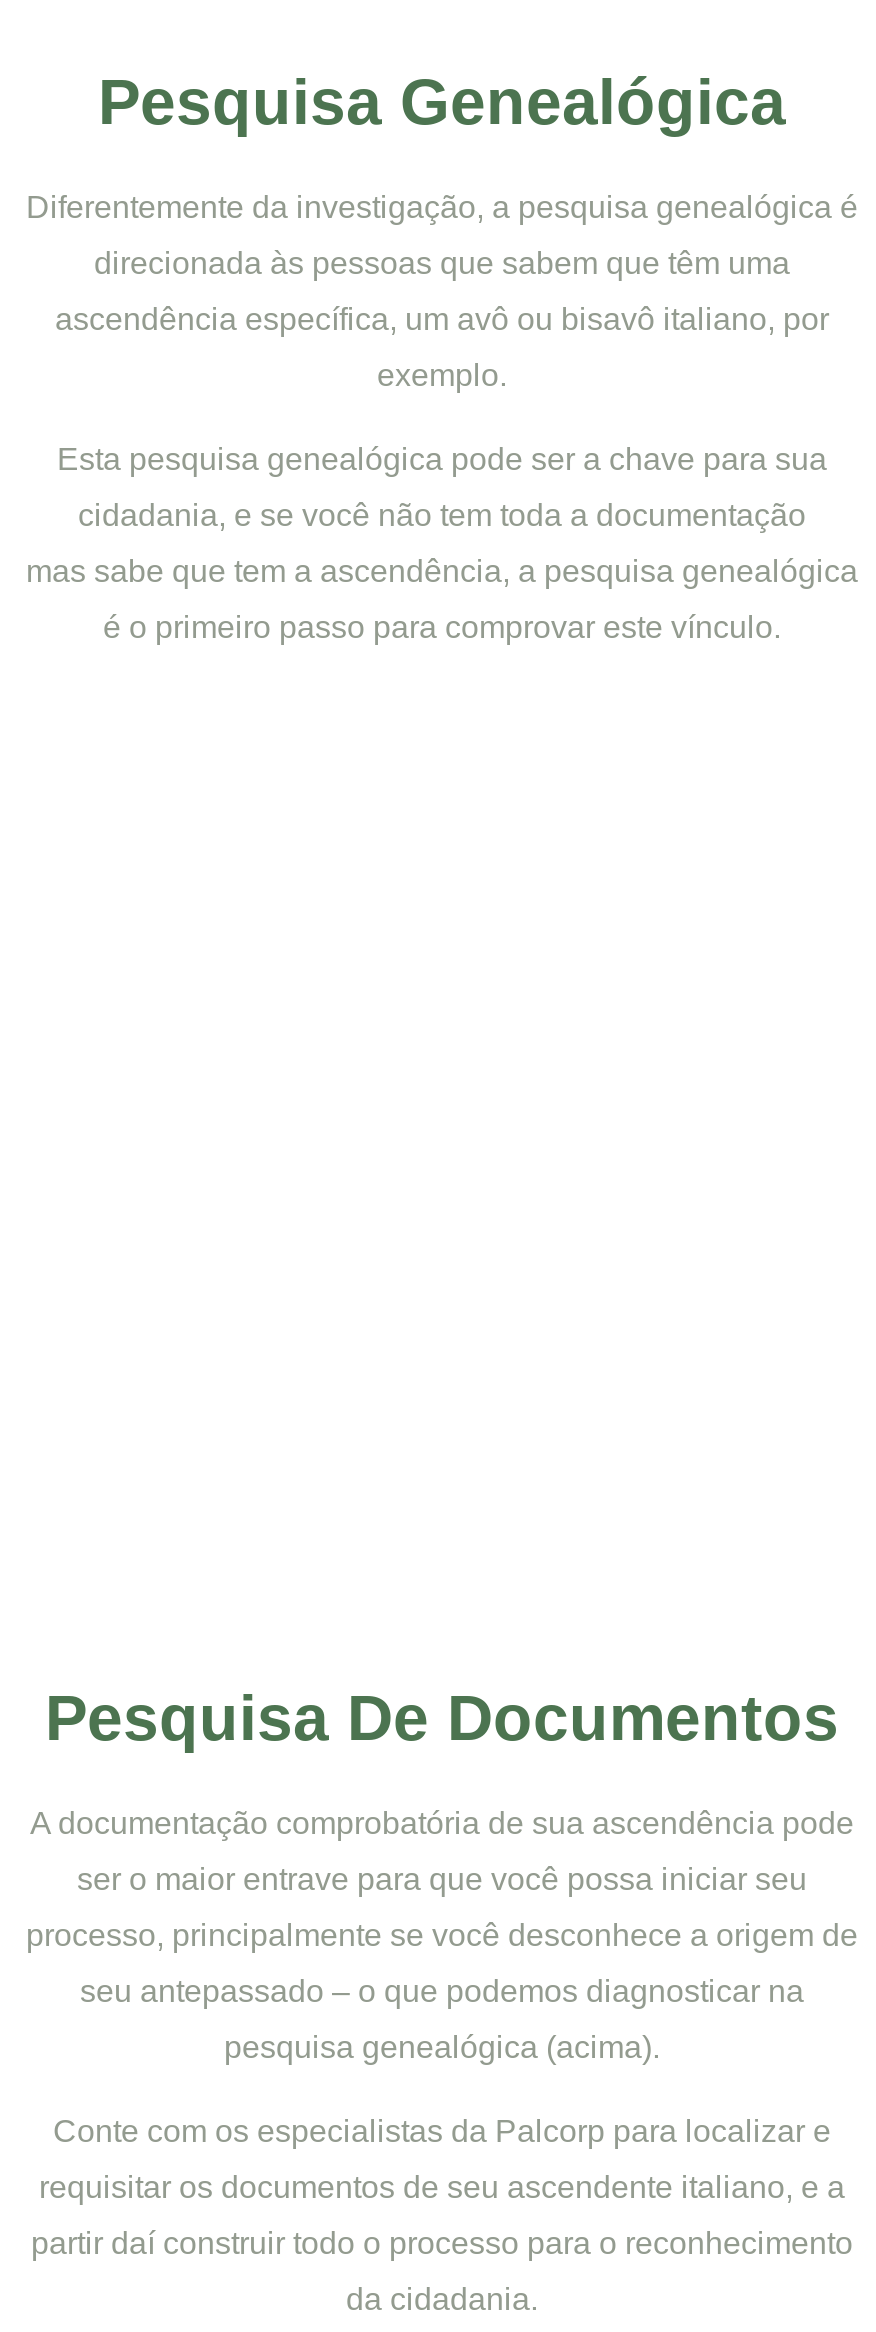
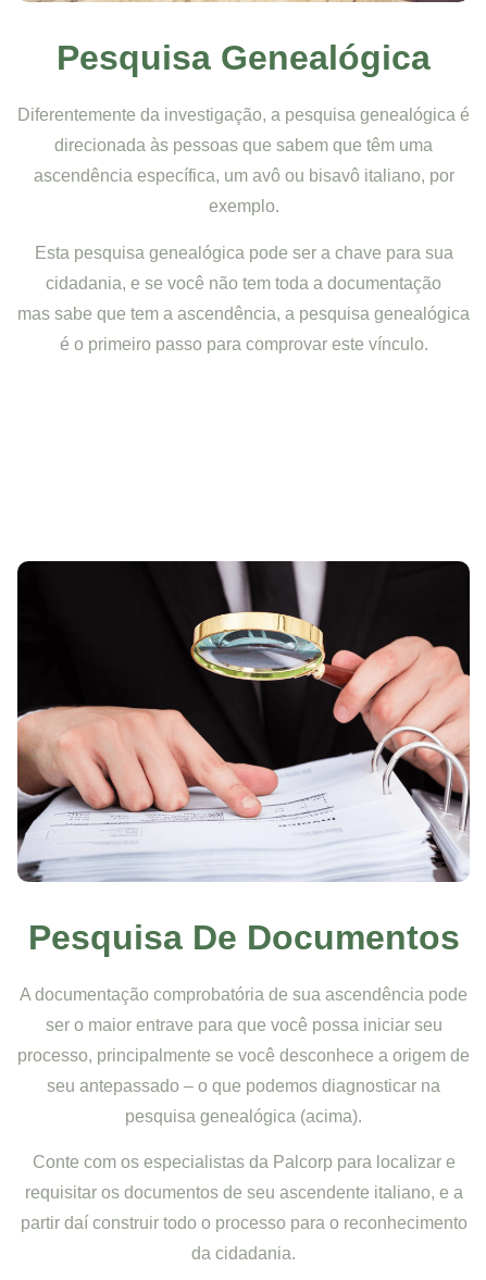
none -> [16,560,471,883] [image]

